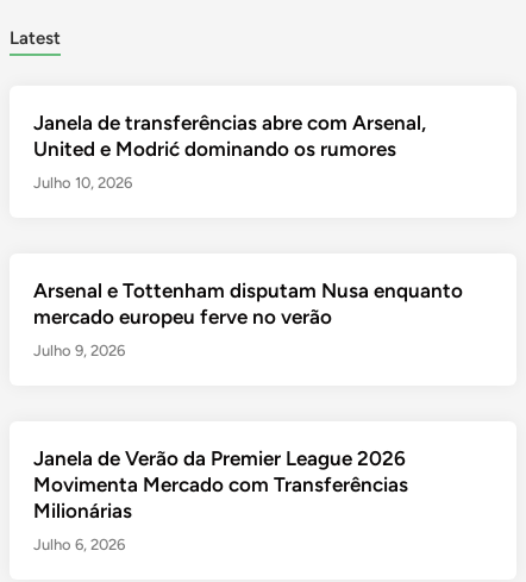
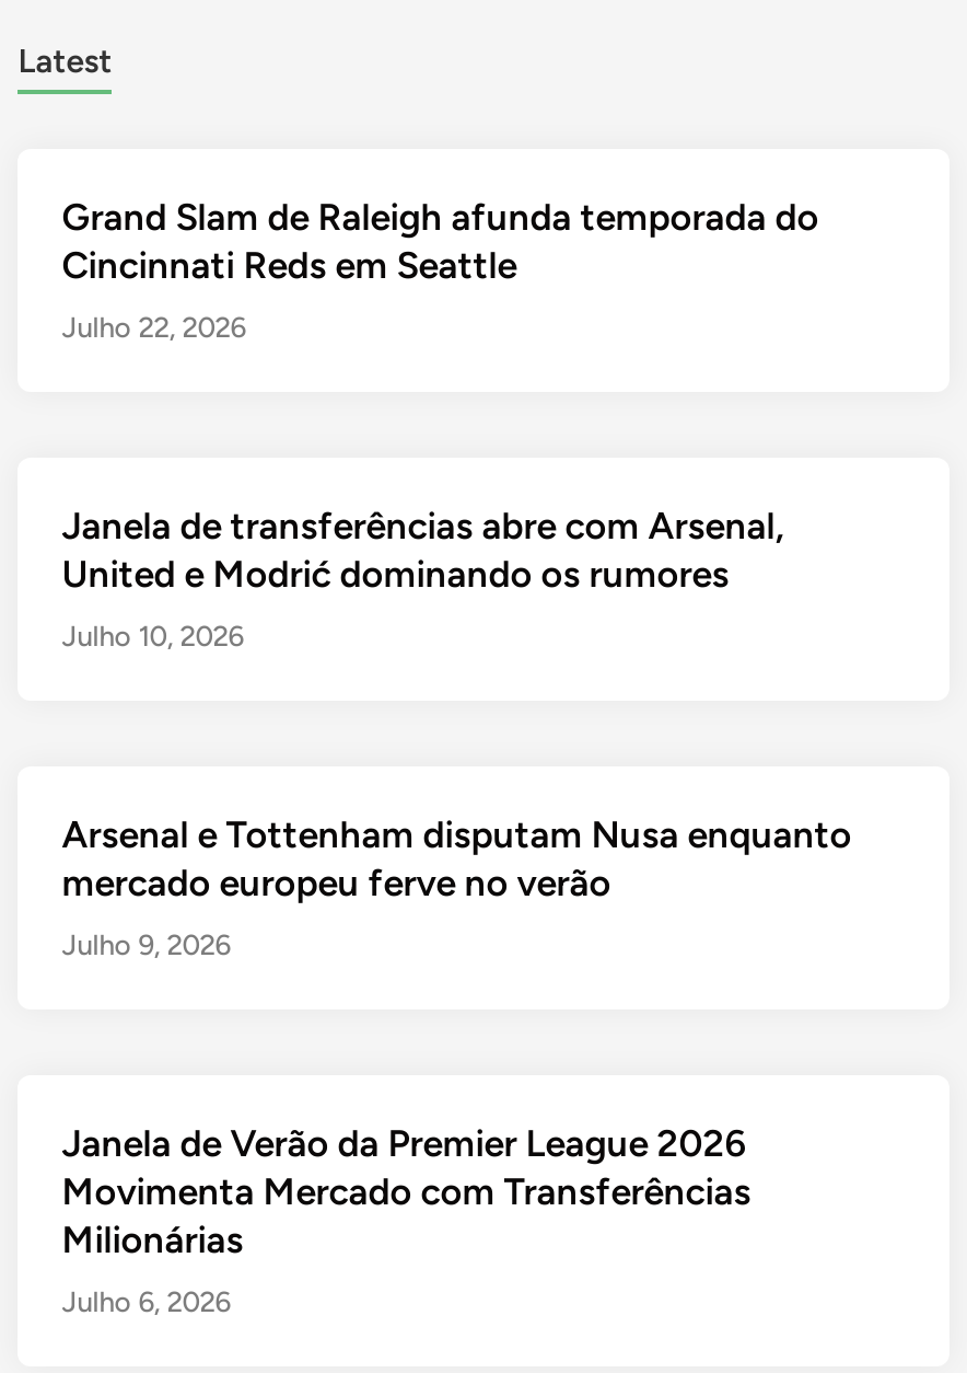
none -> [62,195,819,344] Grand Slam de Raleigh afunda temporada do | Cincinnati Reds em Seattle | Julho 22, 2026

